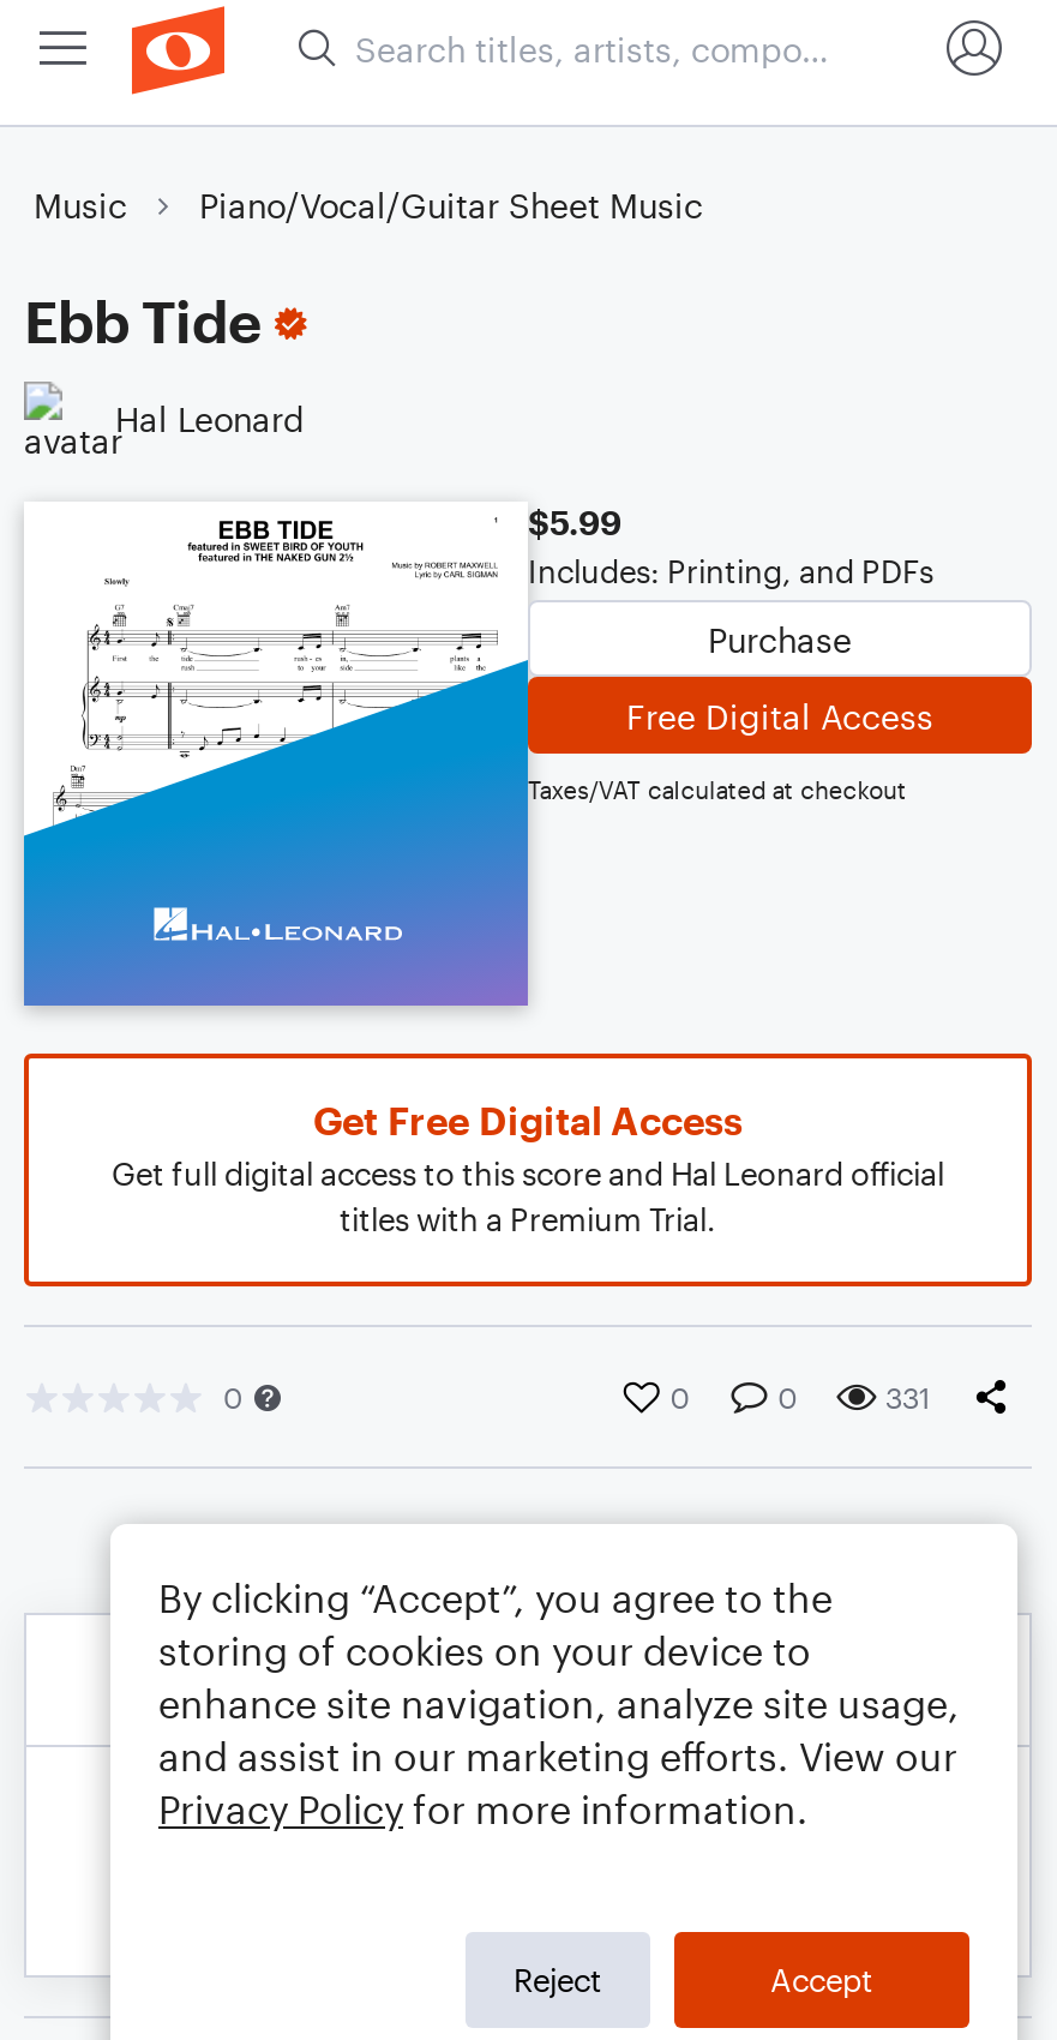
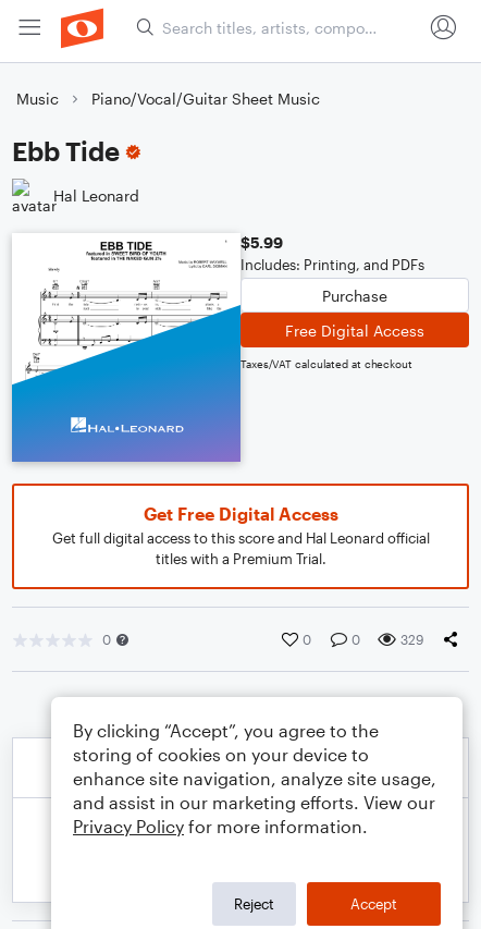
[885,1379,931,1412] 331 -> [400,631,423,646] 329

